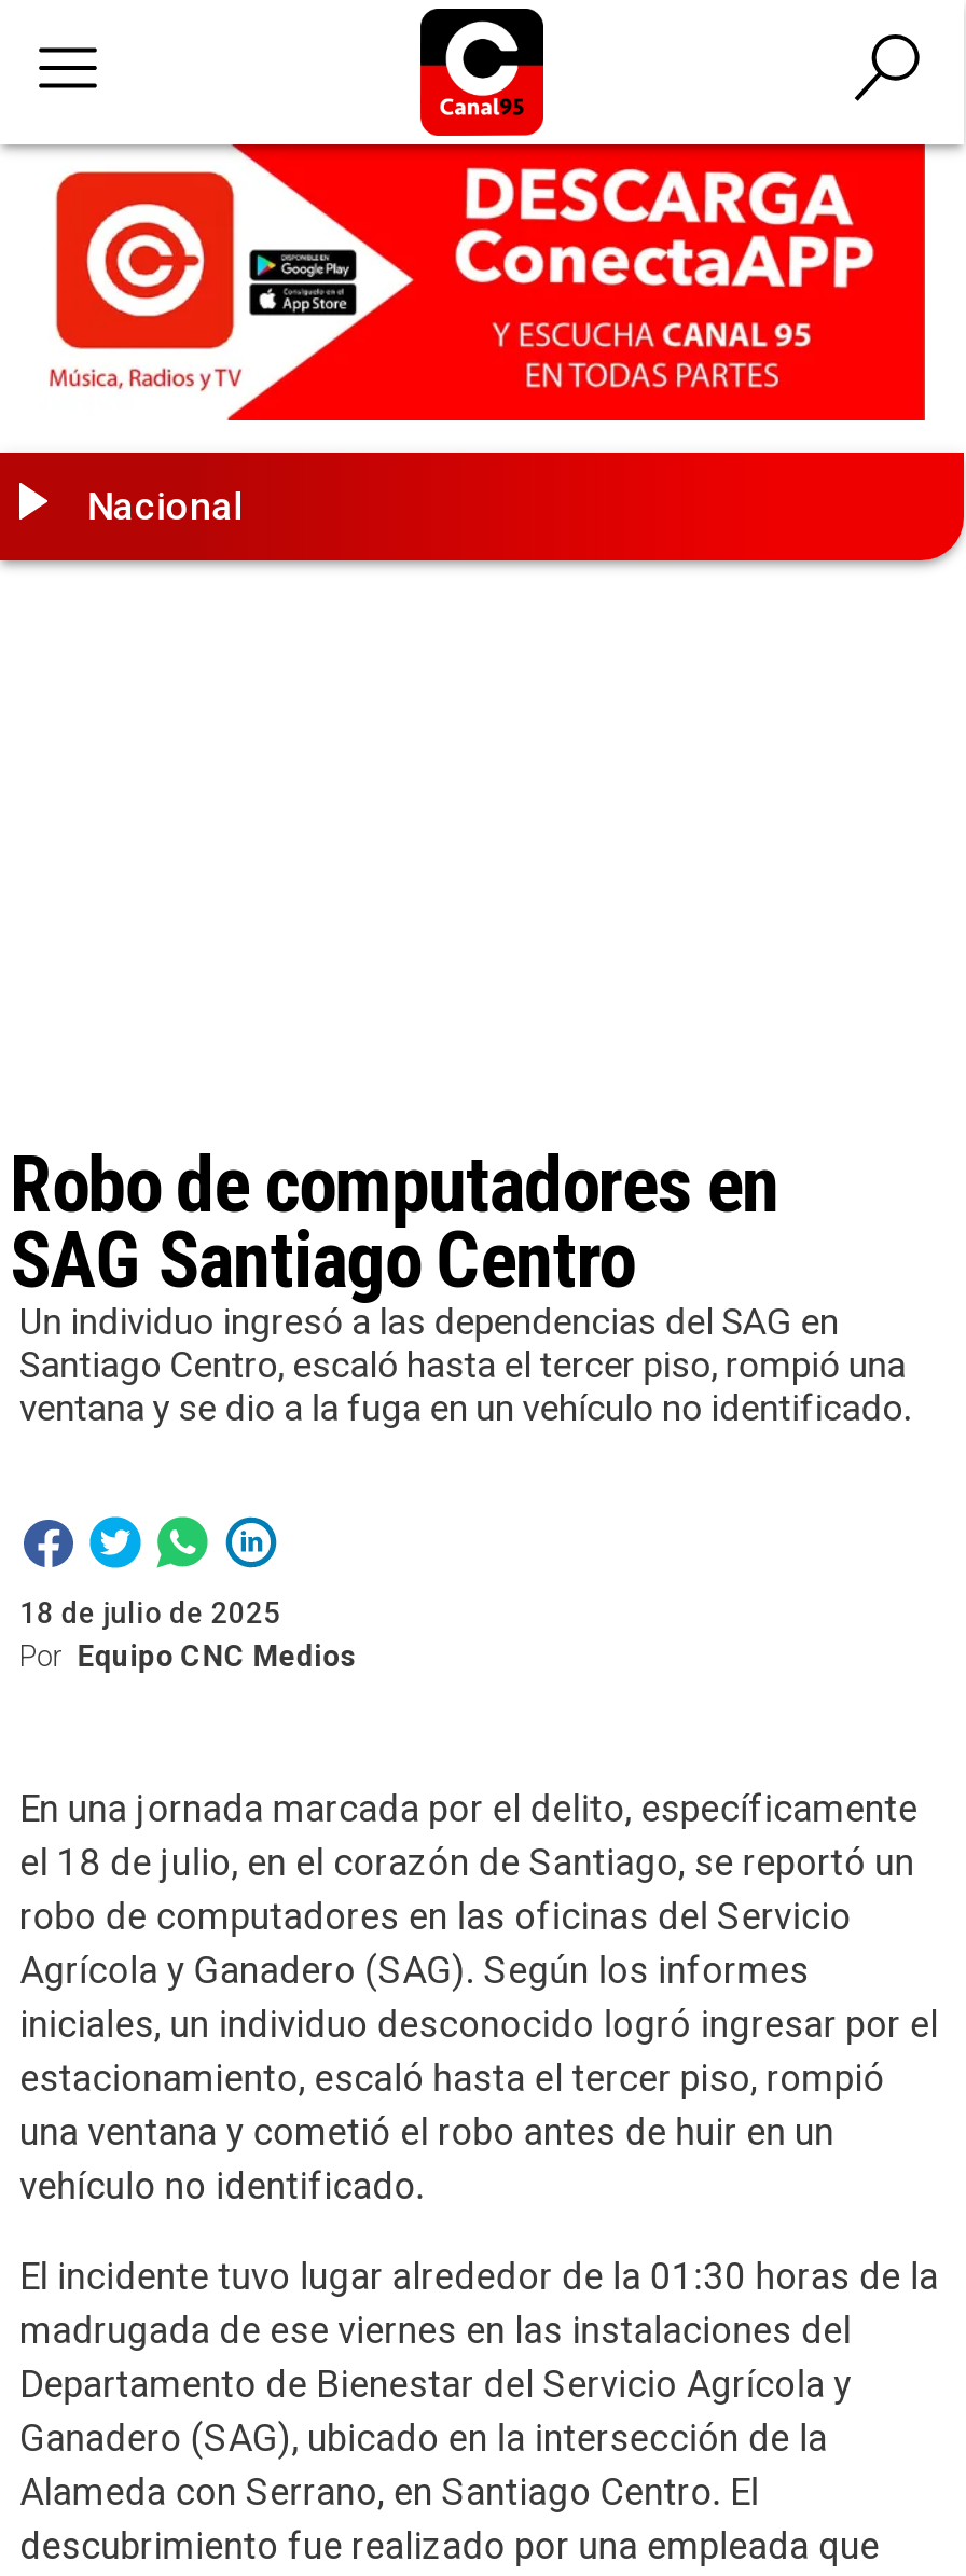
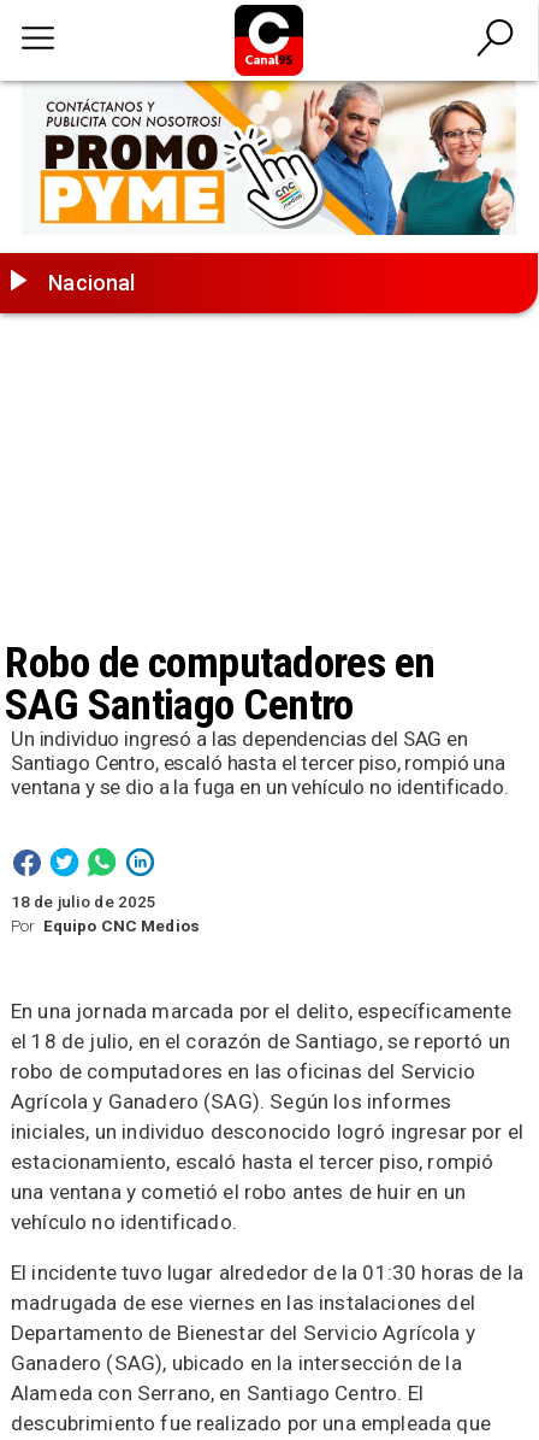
[47,142,927,423] [image] -> [28,80,516,236] [image]

